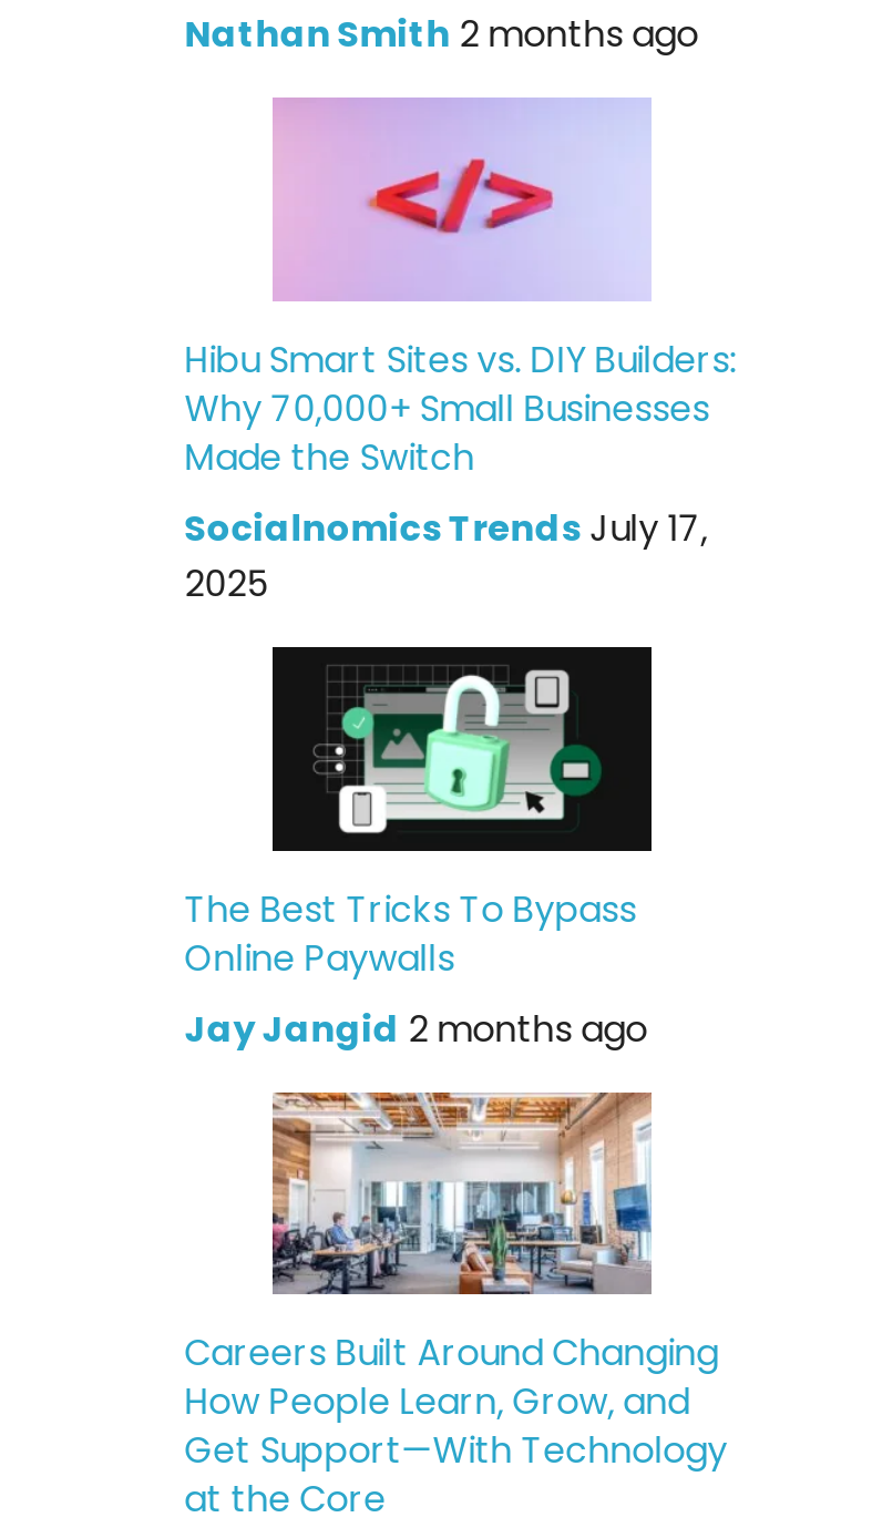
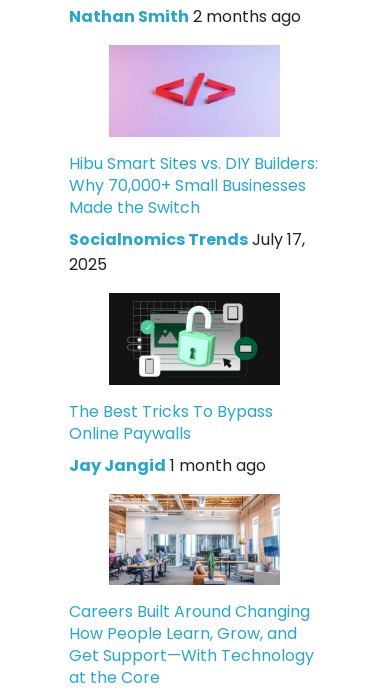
[184,1003,648,1054] Jay Jangid 2 months ago -> [69,454,266,477] Jay Jangid 1 month ago

